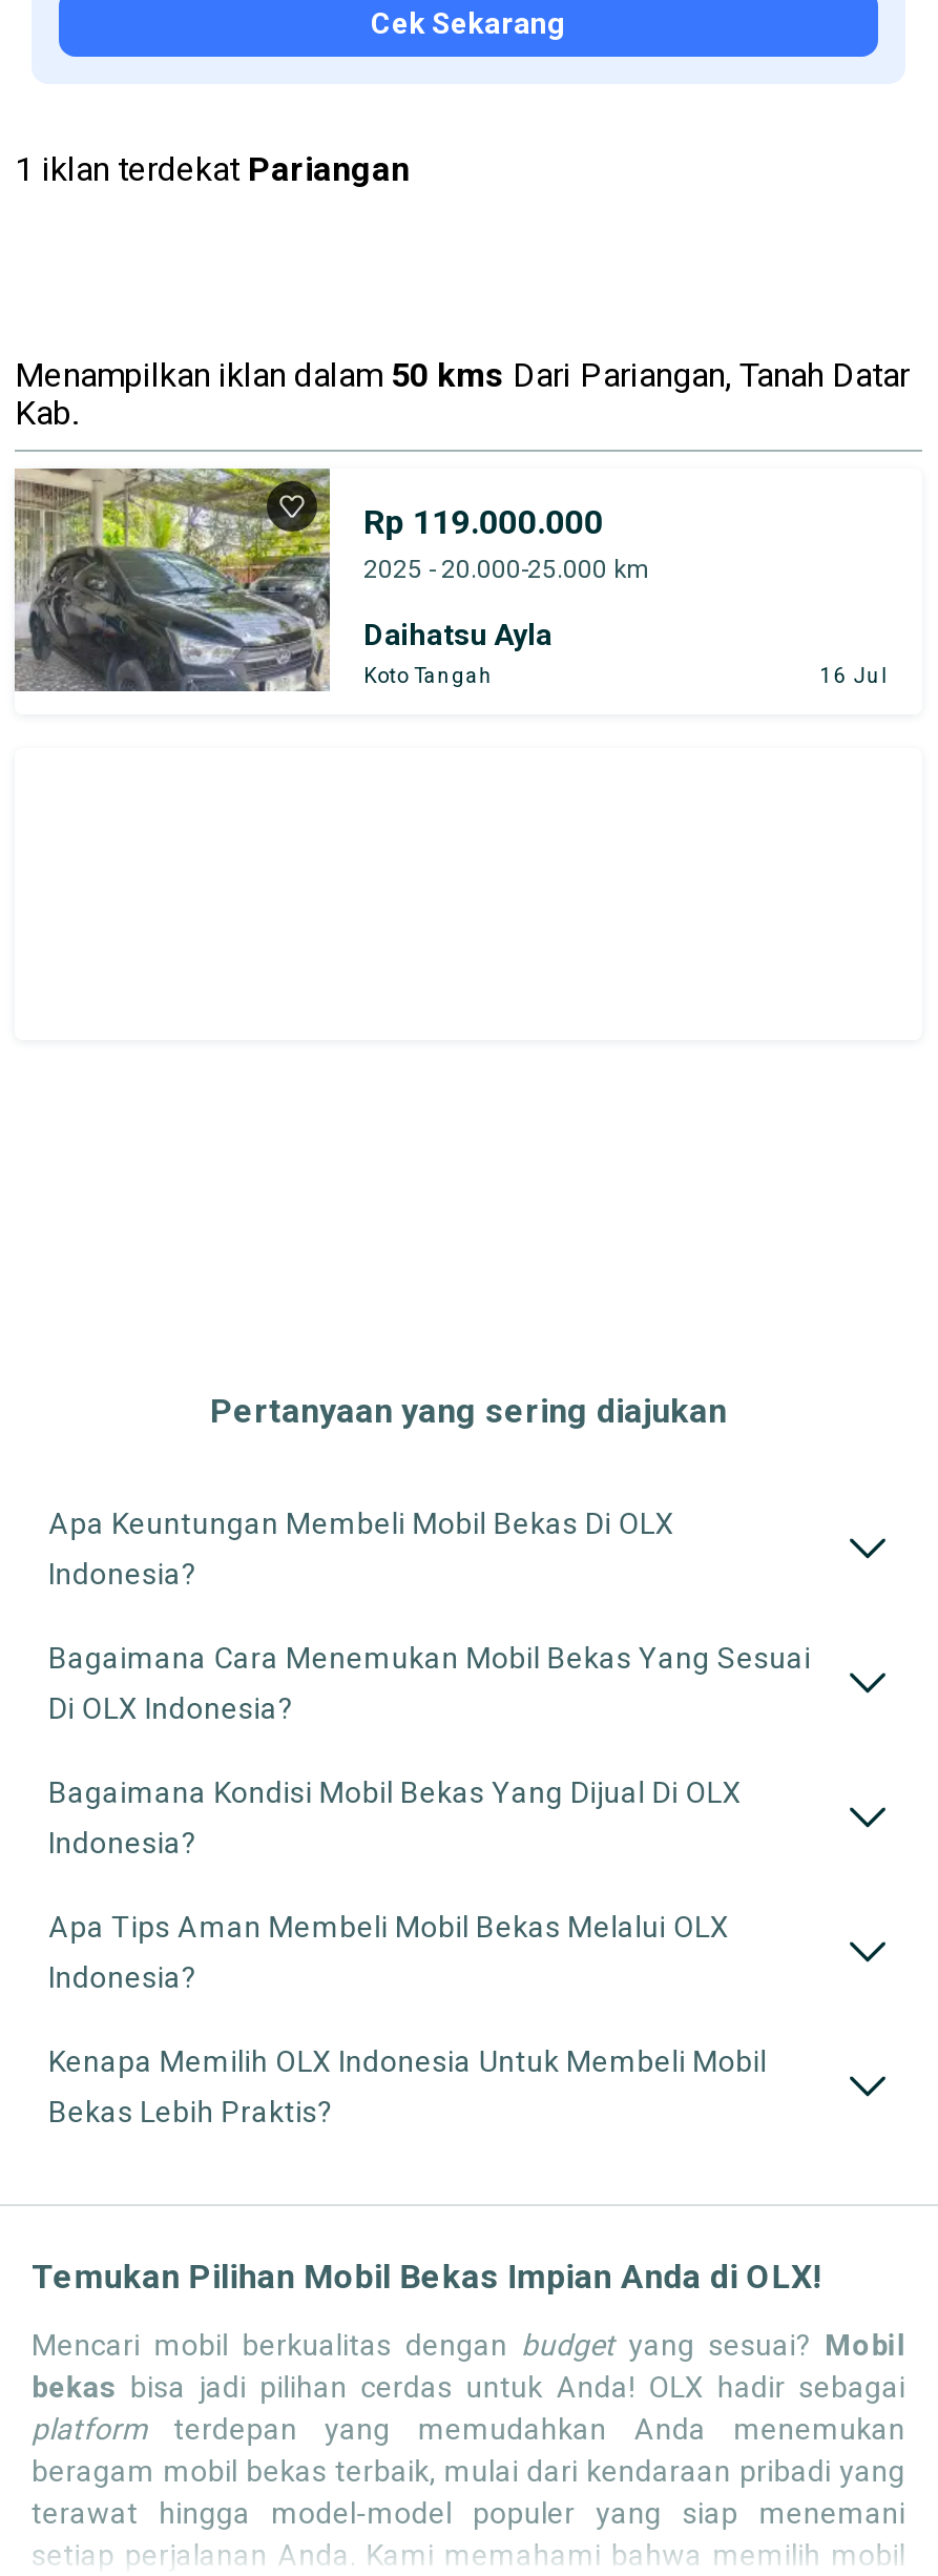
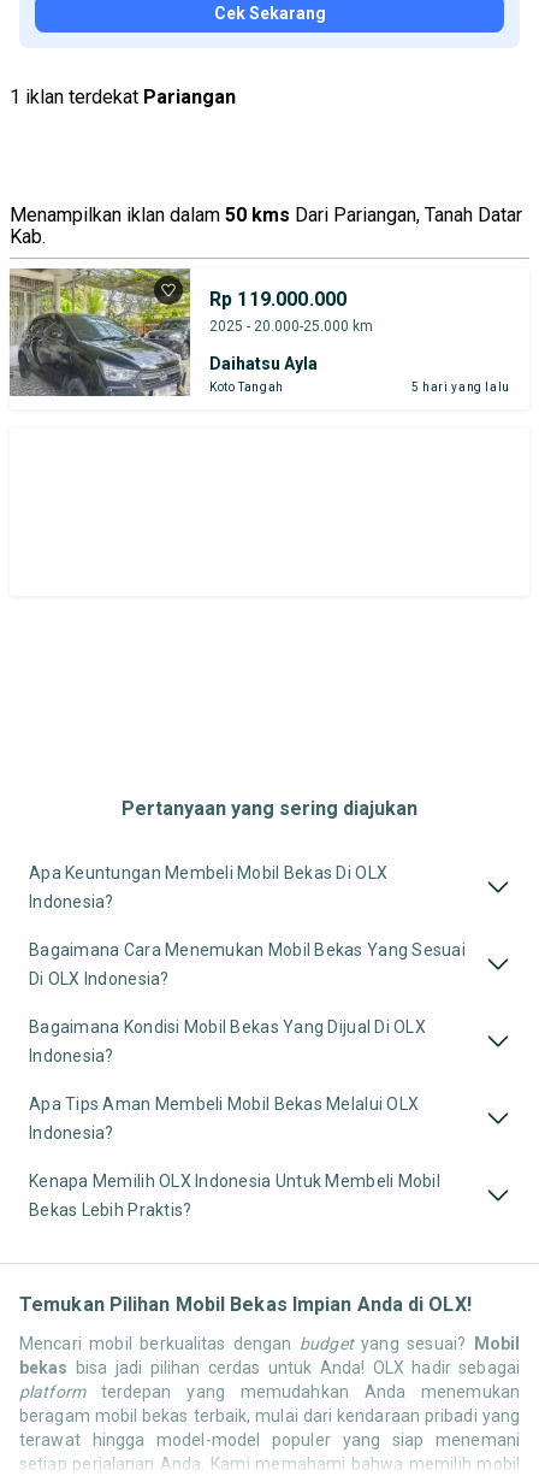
[820,663,889,686] 16 Jul -> [411,380,510,393] 5 hari yang lalu

